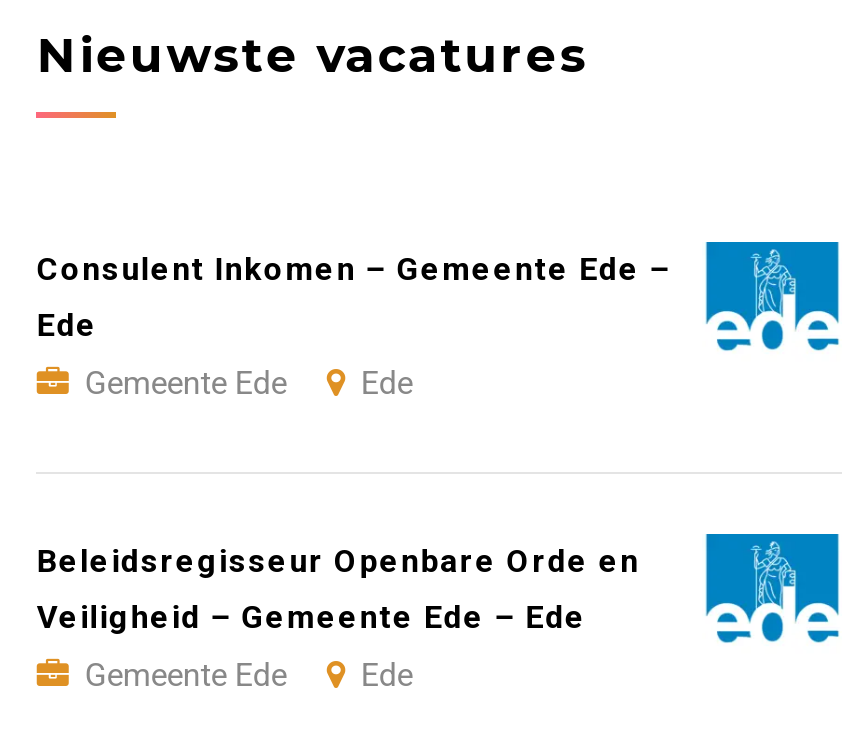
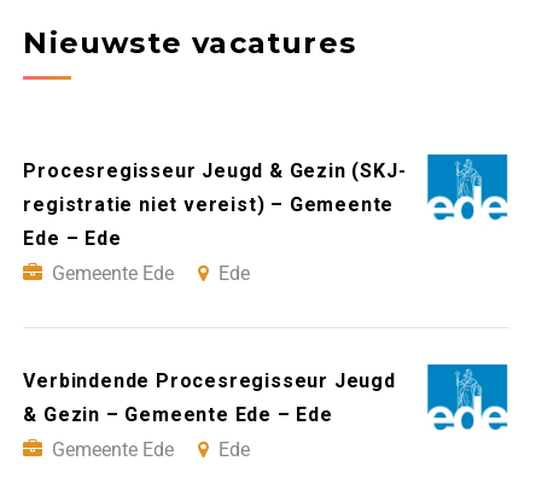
[37,249,671,343] Consulent Inkomen – Gemeente Ede – | Ede -> [23,160,406,250] Procesregisseur Jeugd & Gezin (SKJ- | registratie niet vereist) – Gemeente | Ede – Ede
[37,541,640,579] Beleidsregisseur Openbare Orde en -> [23,370,396,393] Verbindende Procesregisseur Jeugd
[37,597,586,635] Veiligheid – Gemeente Ede – Ede -> [23,404,333,427] & Gezin – Gemeente Ede – Ede

